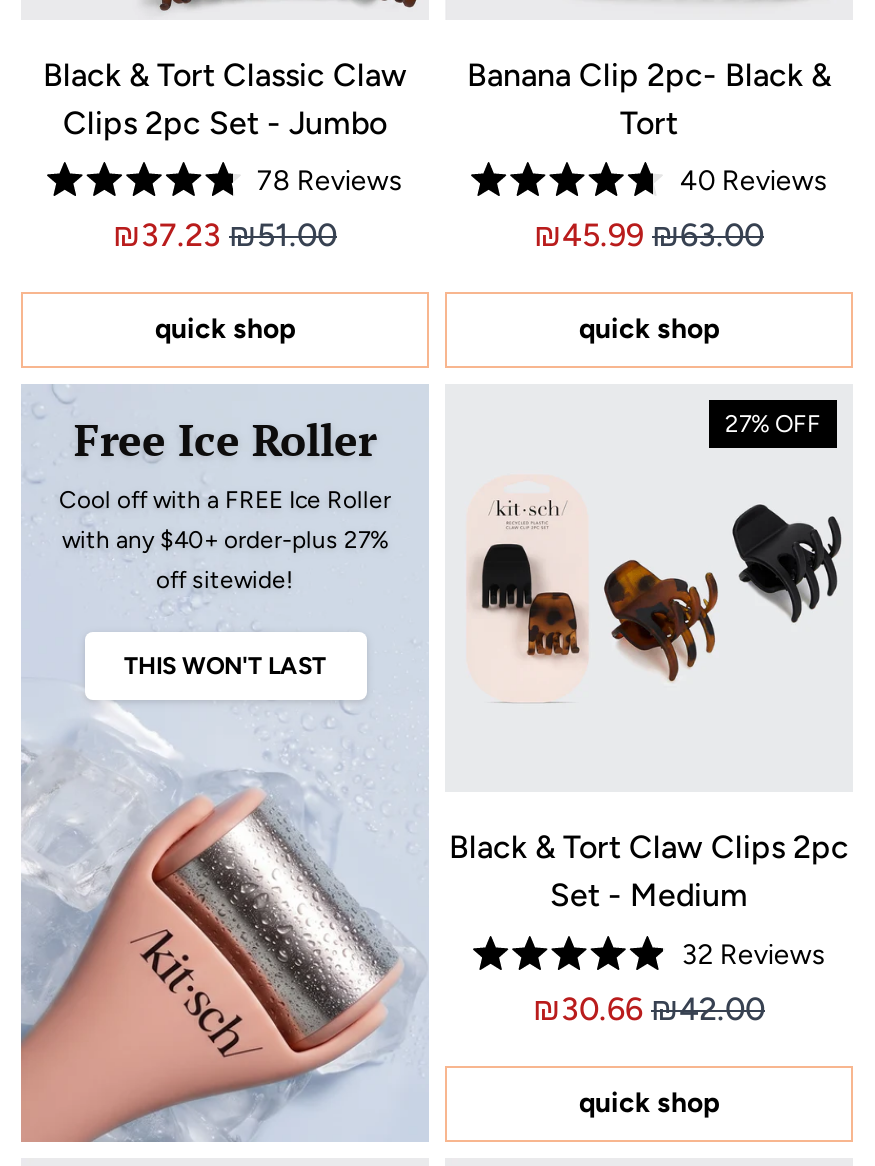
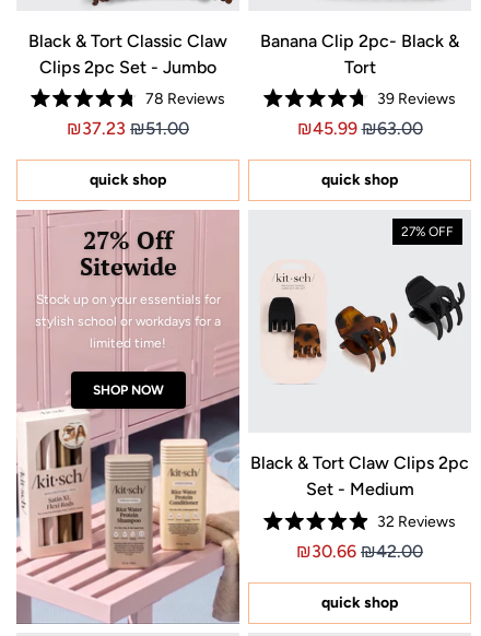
[680,165,828,199] 40 Reviews -> [377,90,456,109] 39 Reviews
[21,386,429,1142] [image] | Free Ice Roller | Cool off with a FREE Ice Roller | with any $40+ order-plus 27% | off sitewide! -> [15,210,241,624] [image] | 27% Off | Sitewide | Stock up on your essentials for | stylish school or workdays for a | limited time!
[124,653,326,681] THIS WON'T LAST -> [92,383,163,398] SHOP NOW

